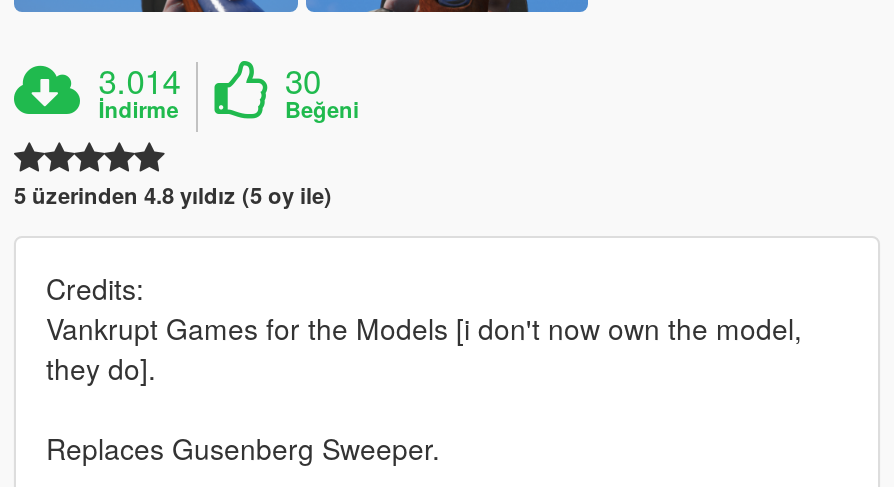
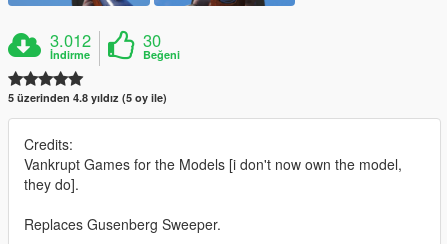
[98,56,180,104] 3.014 -> [50,28,91,52] 3.012

